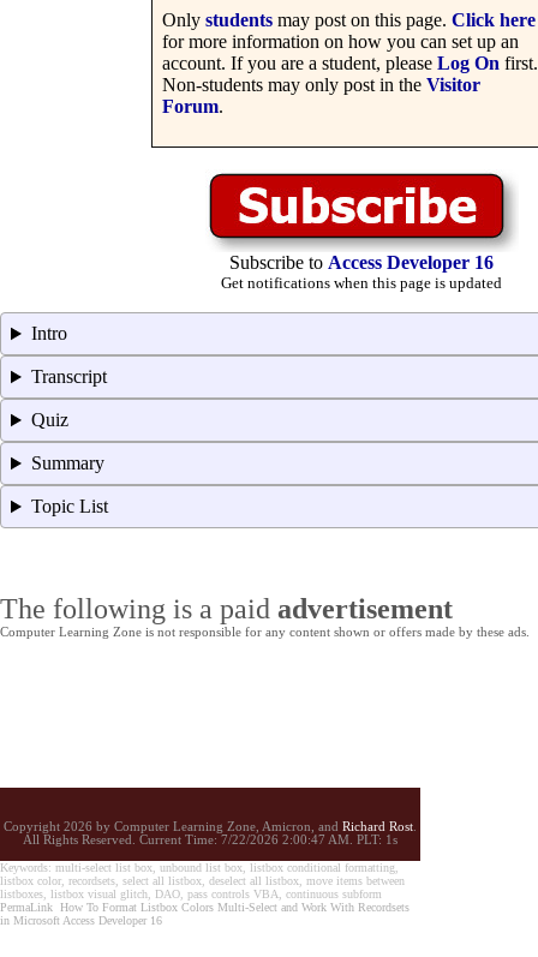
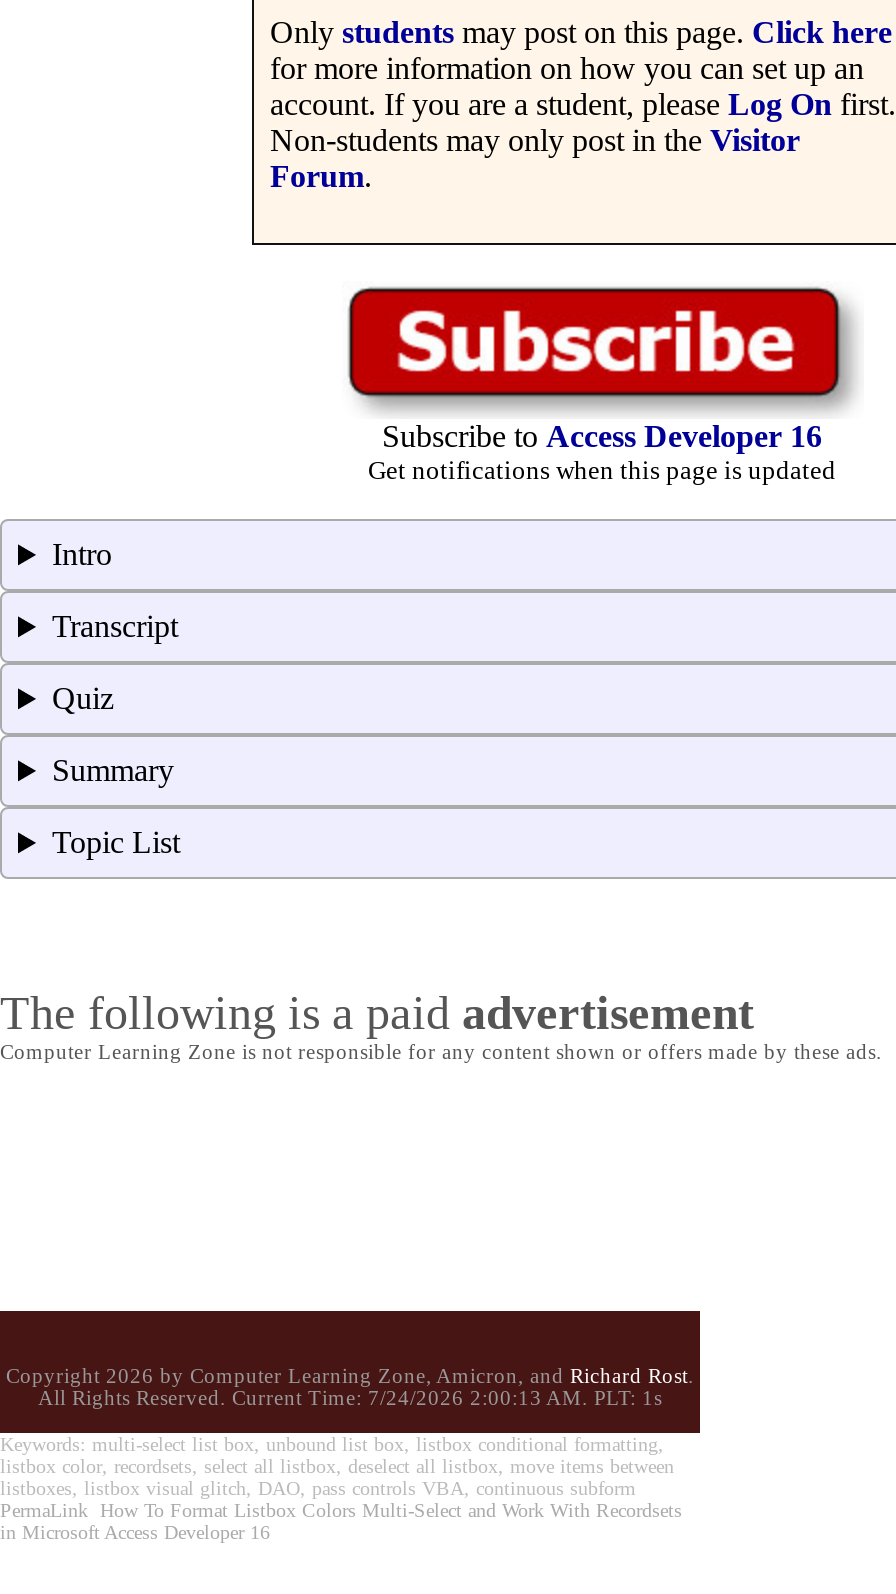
[23,833,397,847] All Rights Reserved. Current Time:7/22/2026 2:00:47 AM. PLT: 1s -> [38,1387,662,1409] All Rights Reserved. Current Time:7/24/2026 2:00:13 AM. PLT: 1s

